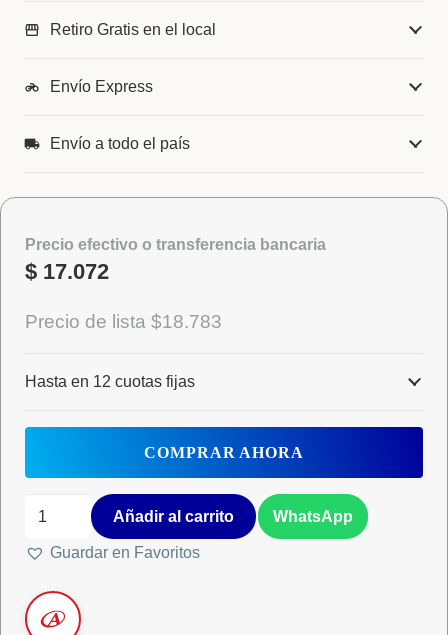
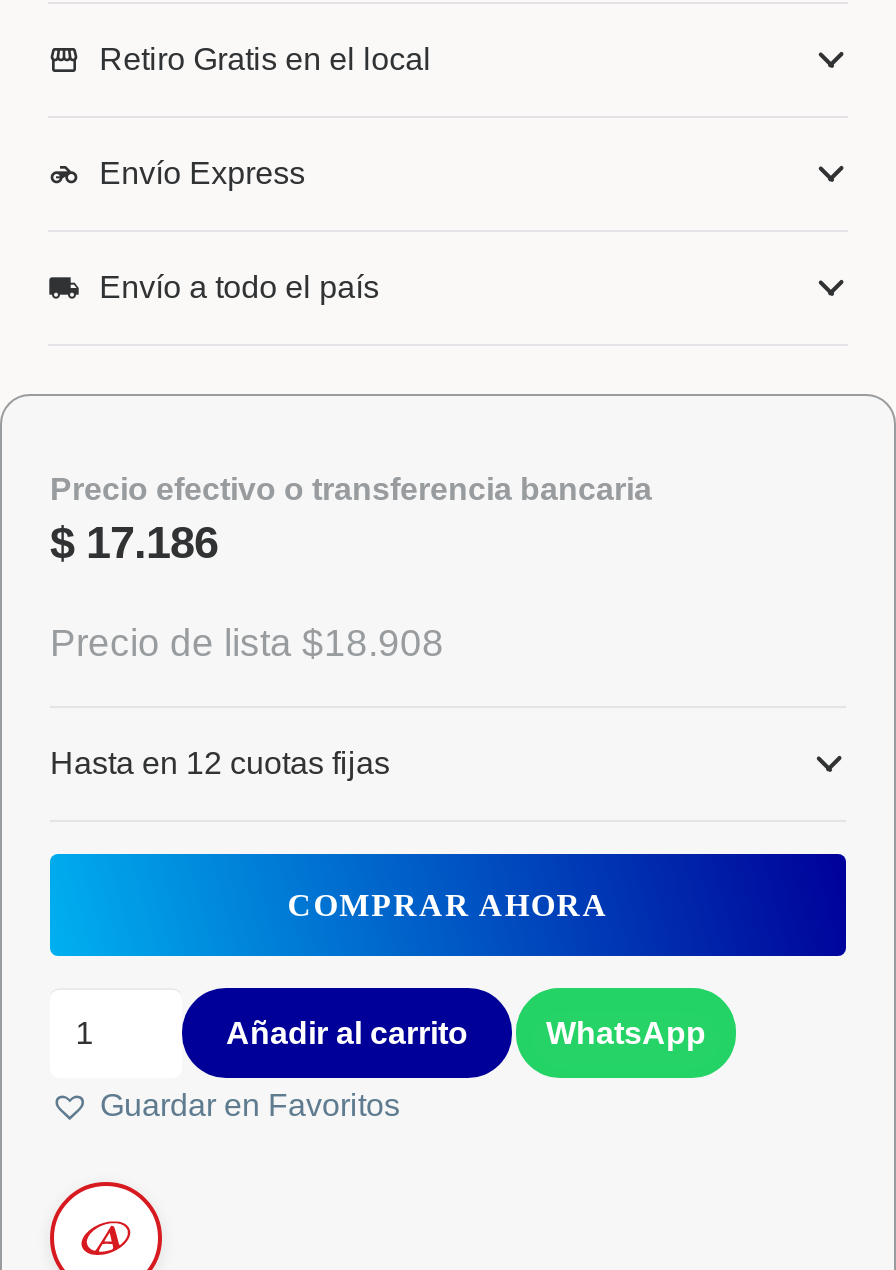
[25,259,115,284] $ 17.072 -> [50,518,230,568] $ 17.186
[25,311,222,332] Precio de lista $18.783 -> [50,622,444,664] Precio de lista $18.908

